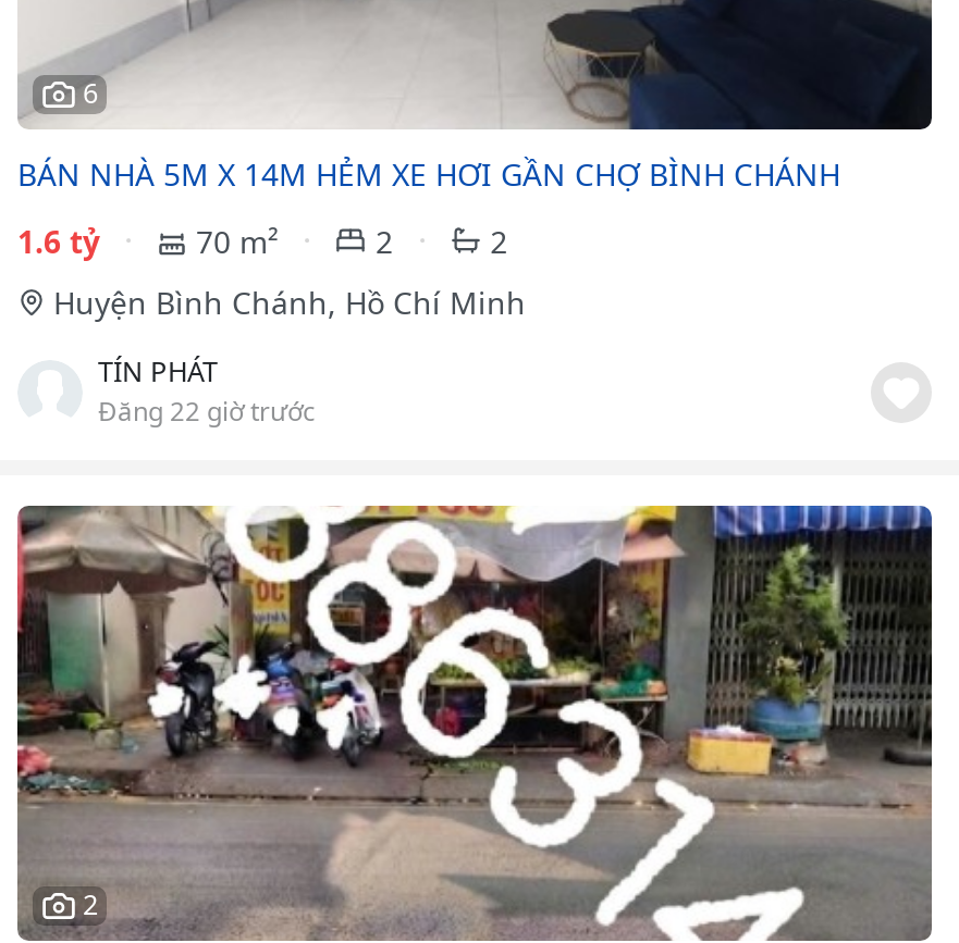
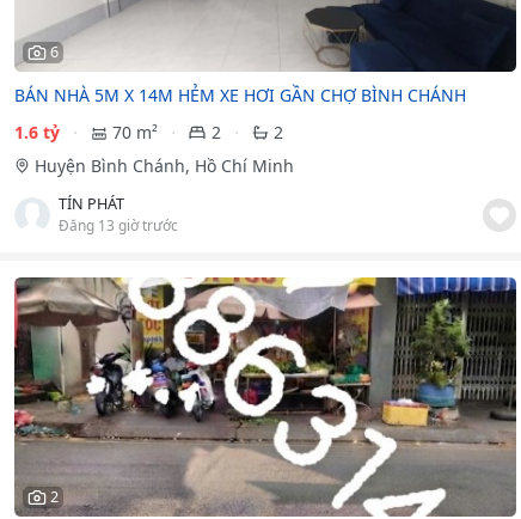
[98,392,316,427] Đăng 22 giờ trước -> [59,215,178,235] Đăng 13 giờ trước

